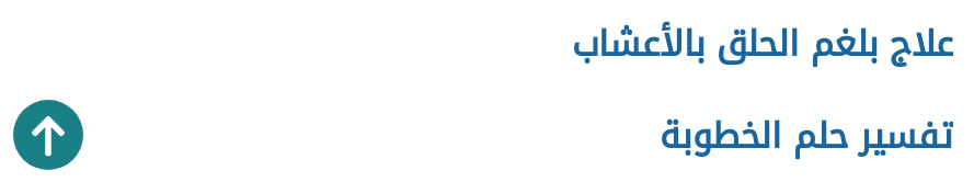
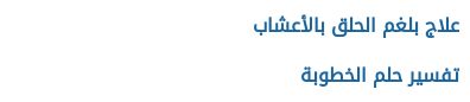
[11,98,85,172] [image] -> none

